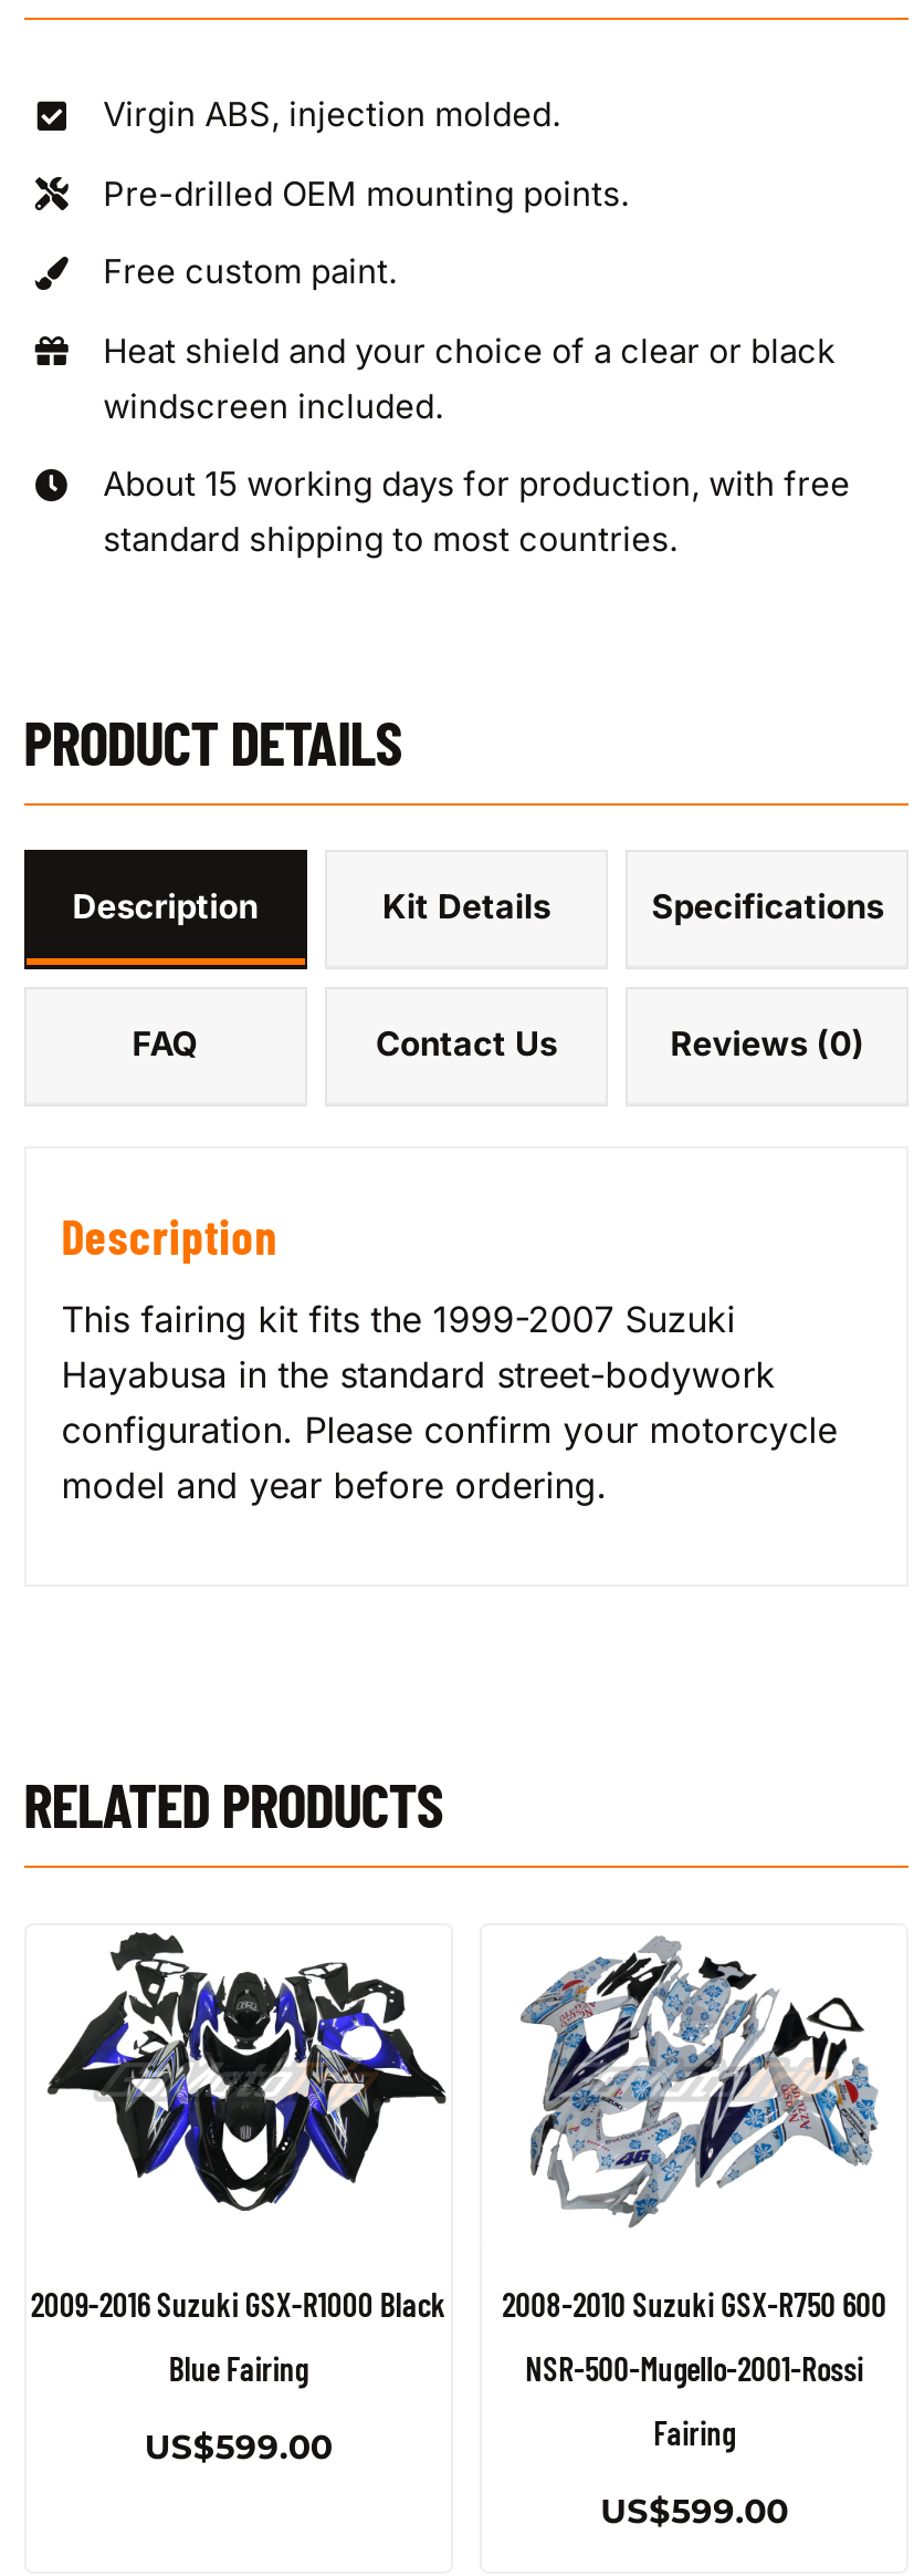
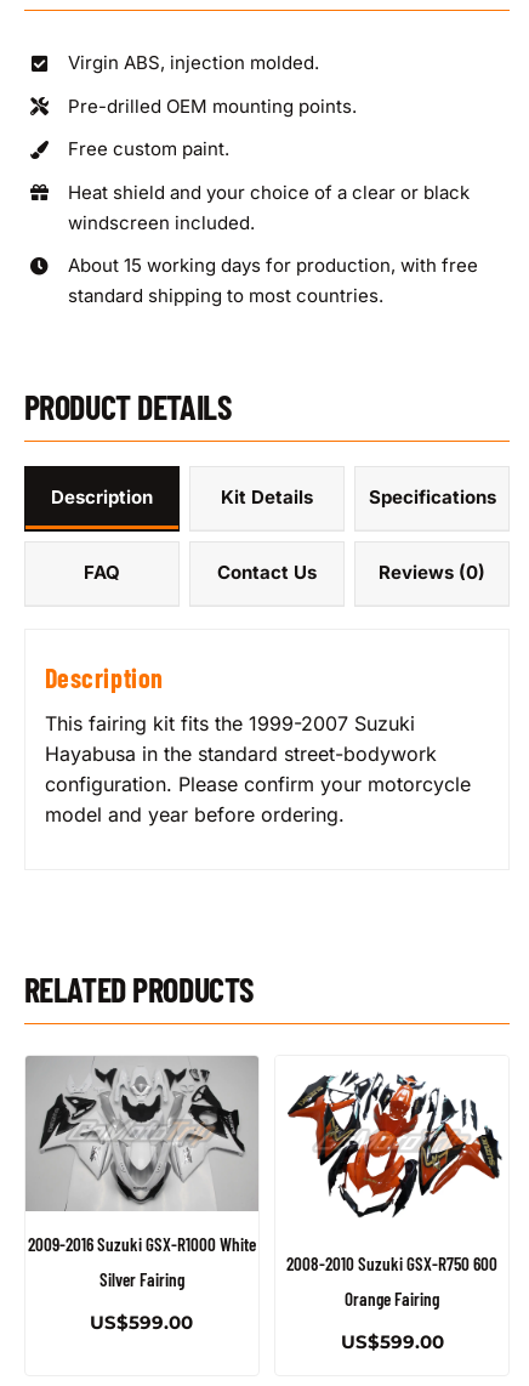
[27,1925,451,2323] [image] | 2009-2016 Suzuki GSX-R1000 Black -> [25,1056,258,1255] [image] | 2009-2016 Suzuki GSX-R1000 White
[504,1934,893,2229] [image] -> [286,1062,502,1221] [image]
[169,2348,308,2387] Blue Fairing -> [99,1268,184,1290] Silver Fairing
[525,2348,864,2452] NSR-500-Mugello-2001-Rossi | Fairing -> [345,1287,439,1309] Orange Fairing

